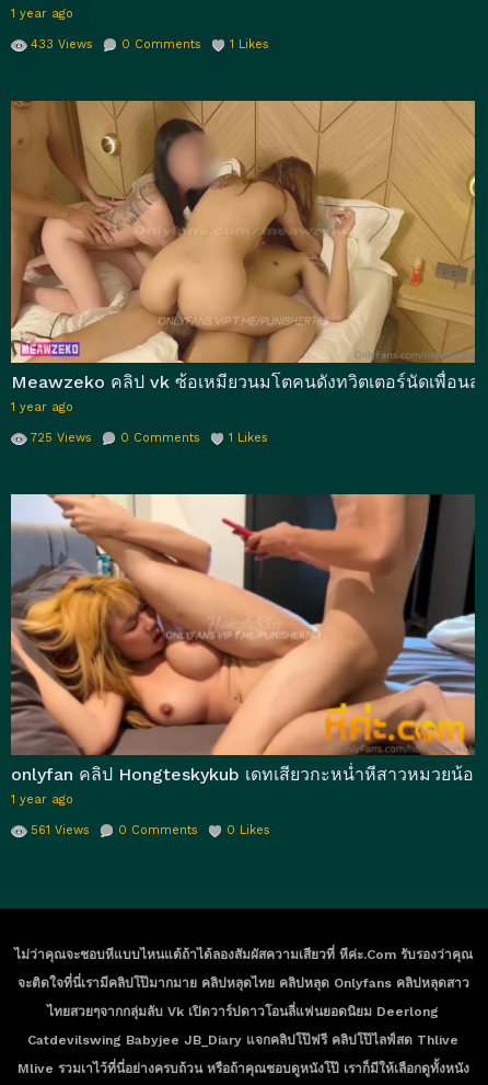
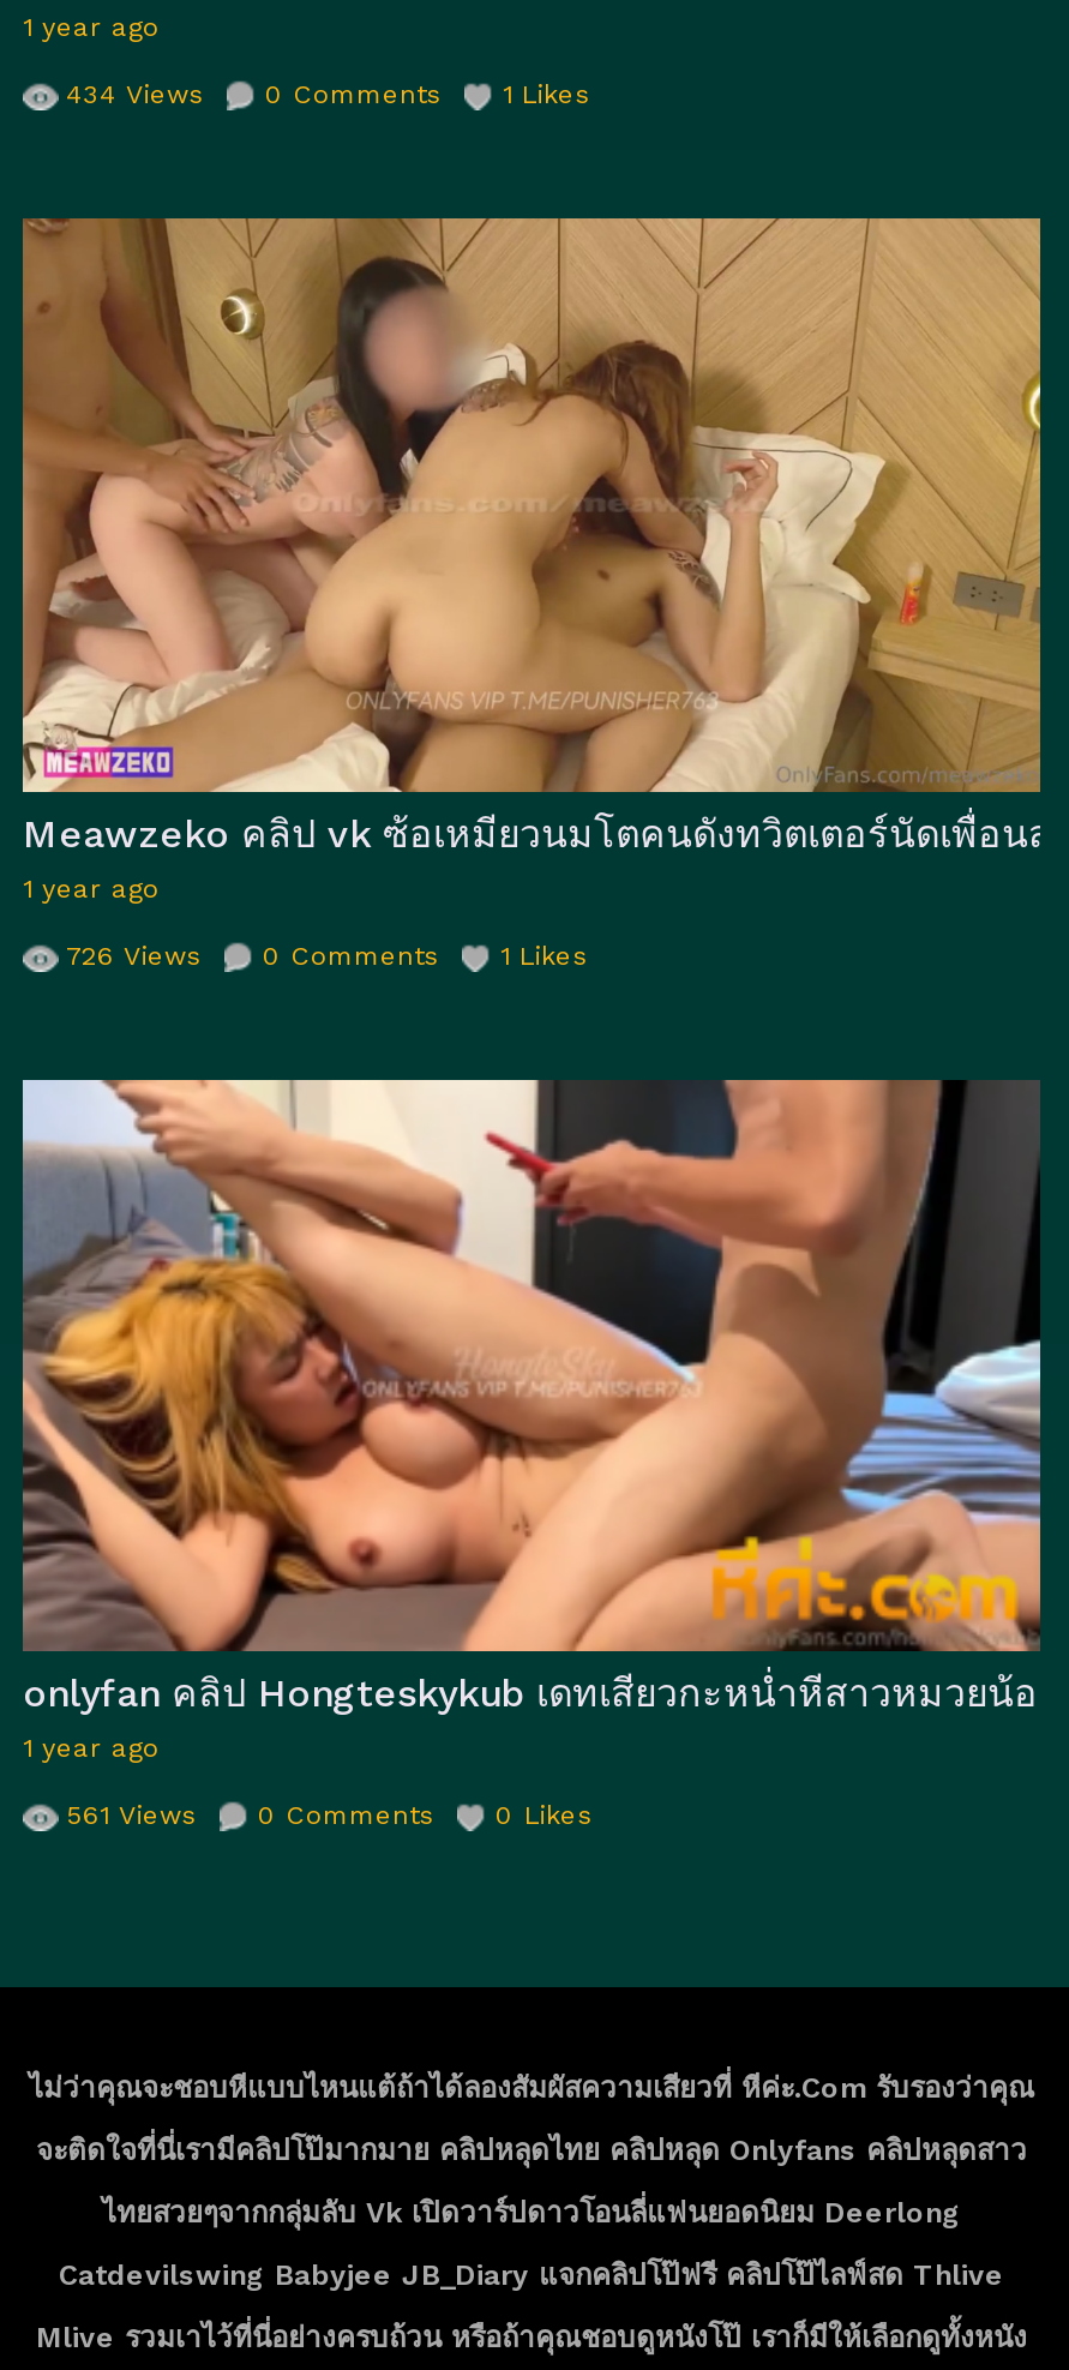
[31,37,269,51] 433 Views 0 Comments 1 Likes -> [66,78,589,109] 434 Views 0 Comments 1 Likes
[31,430,268,445] 725 Views 0 Comments 1 Likes -> [66,940,587,971] 726 Views 0 Comments 1 Likes

